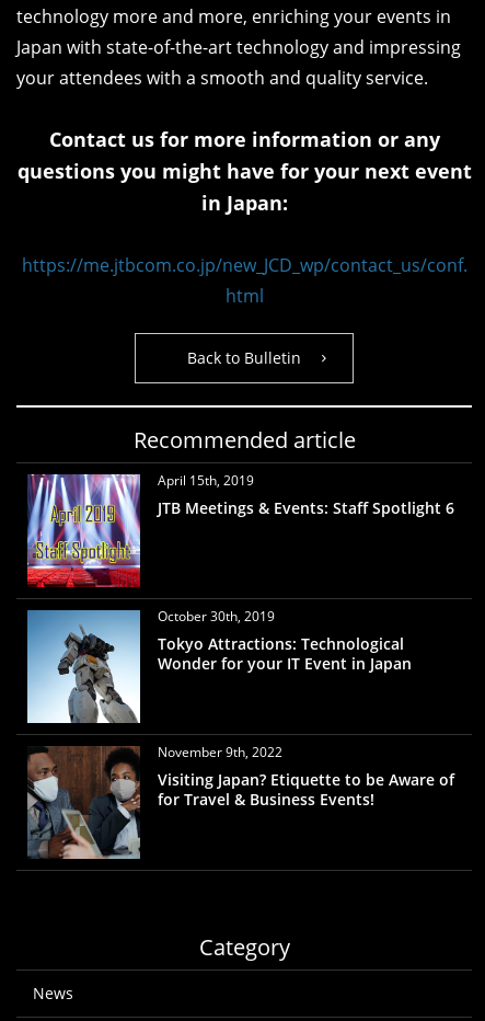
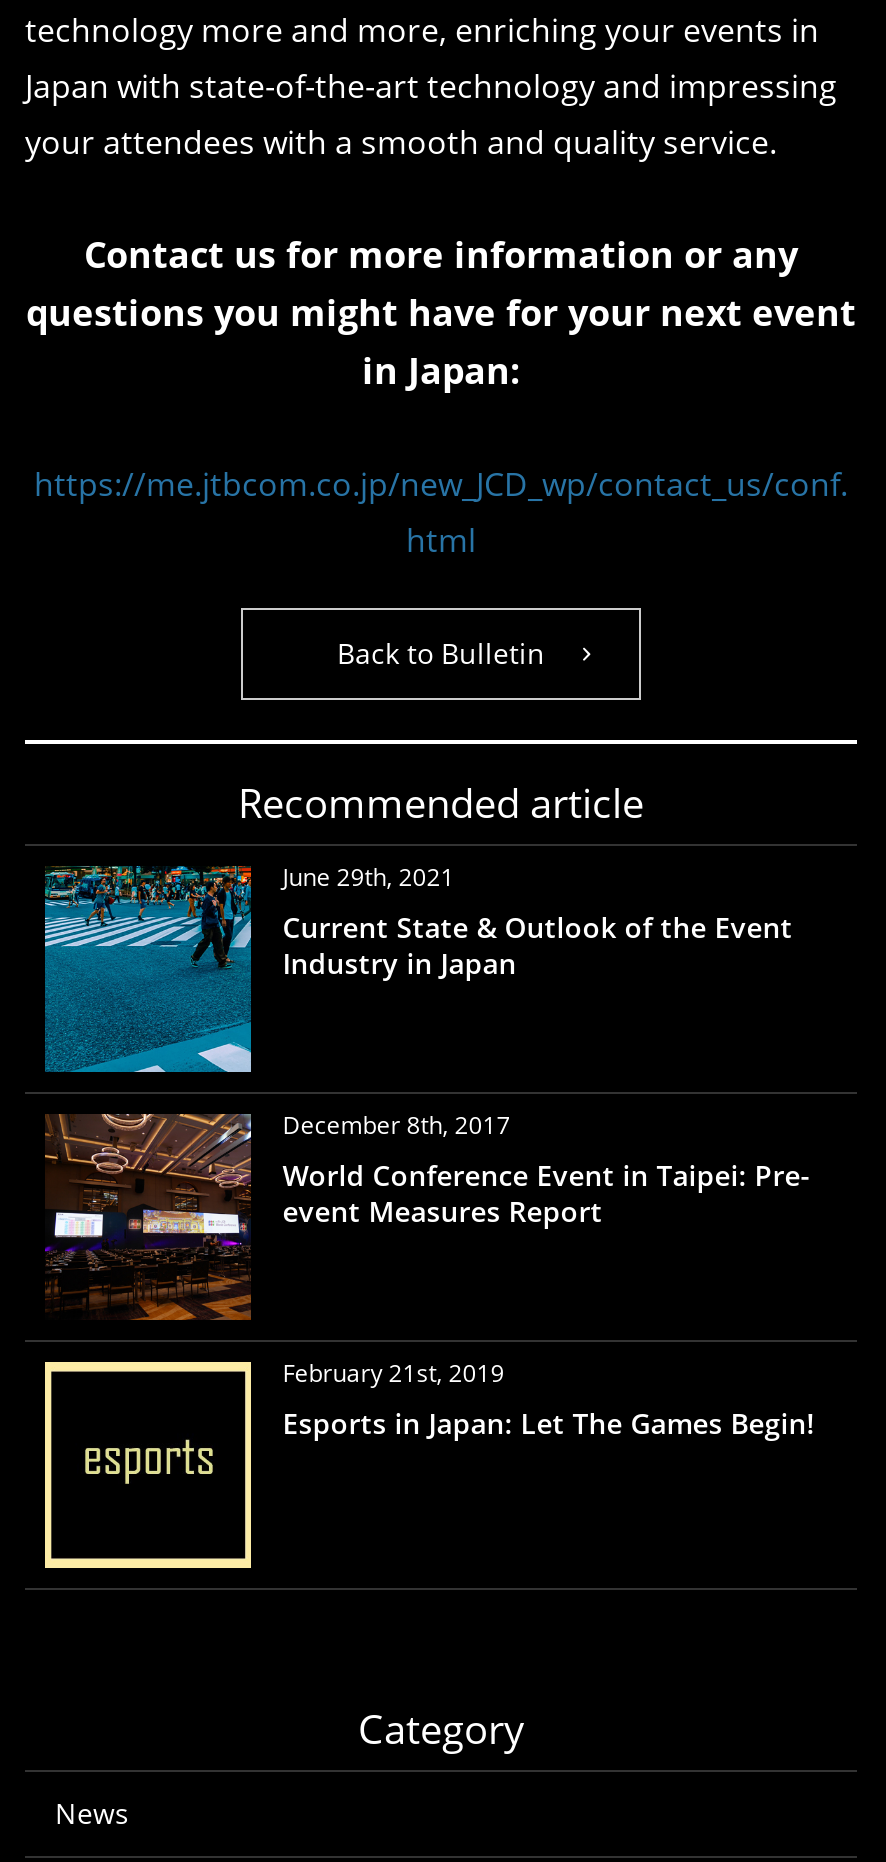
[26,472,454,588] [image] | April 15th, 2019 | JTB Meetings & Events: Staff Spotlight 6 -> [43,861,793,1074] [image] | June 29th, 2021 | Current State & Outlook of the Event | Industry in Japan
[26,607,411,724] [image] | October 30th, 2019 | Tokyo Attractions: Technological | Wonder for your IT Event in Japan -> [43,1108,811,1322] [image] | December 8th, 2017 | World Conference Event in Taipei: Pre- | event Measures Report
[26,743,454,860] [image] | November 9th, 2022 | Visiting Japan? Etiquette to be Aware of | for Travel & Business Events! -> [43,1356,815,1570] [image] | February 21st, 2019 | Esports in Japan: Let The Games Begin!

